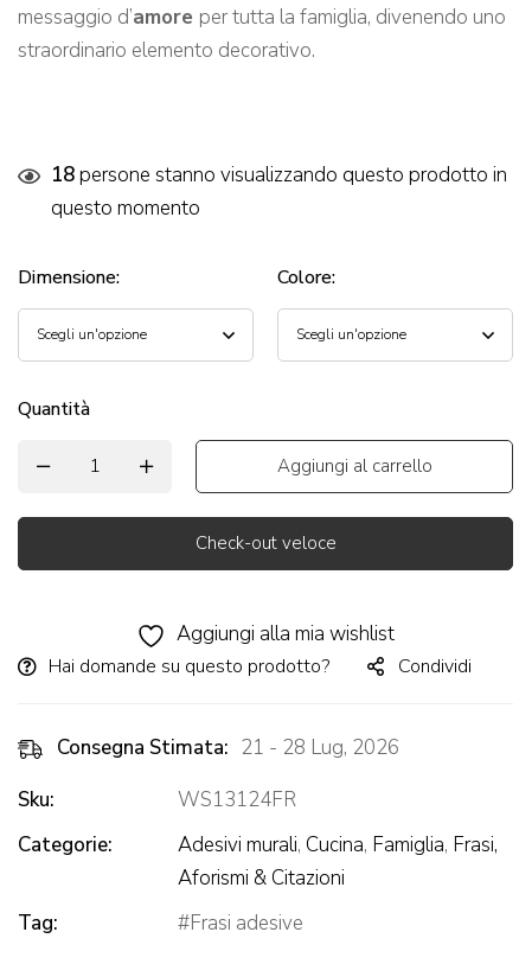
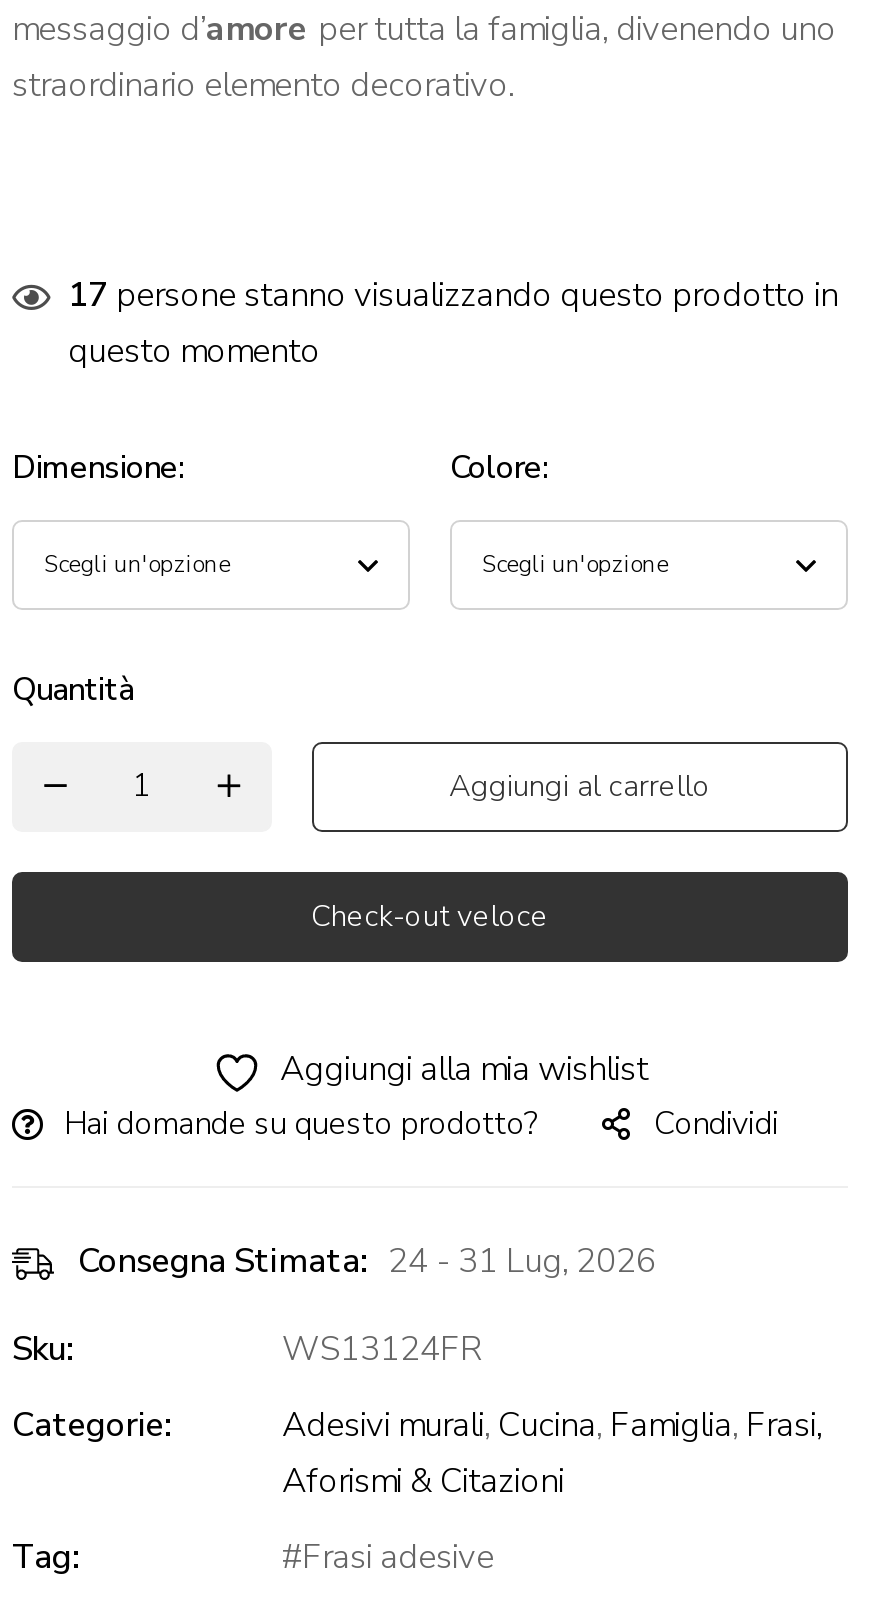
[51,161,507,188] 18 persone stanno visualizzando questo prodotto in -> [68,272,838,318] 17 persone stanno visualizzando questo prodotto in
[57,734,399,761] Consegna Stimata: 21 - 28 Lug, 2026 -> [78,1238,656,1284] Consegna Stimata: 24 - 31 Lug, 2026

